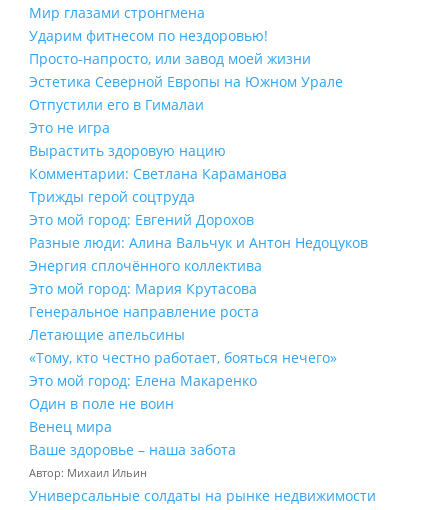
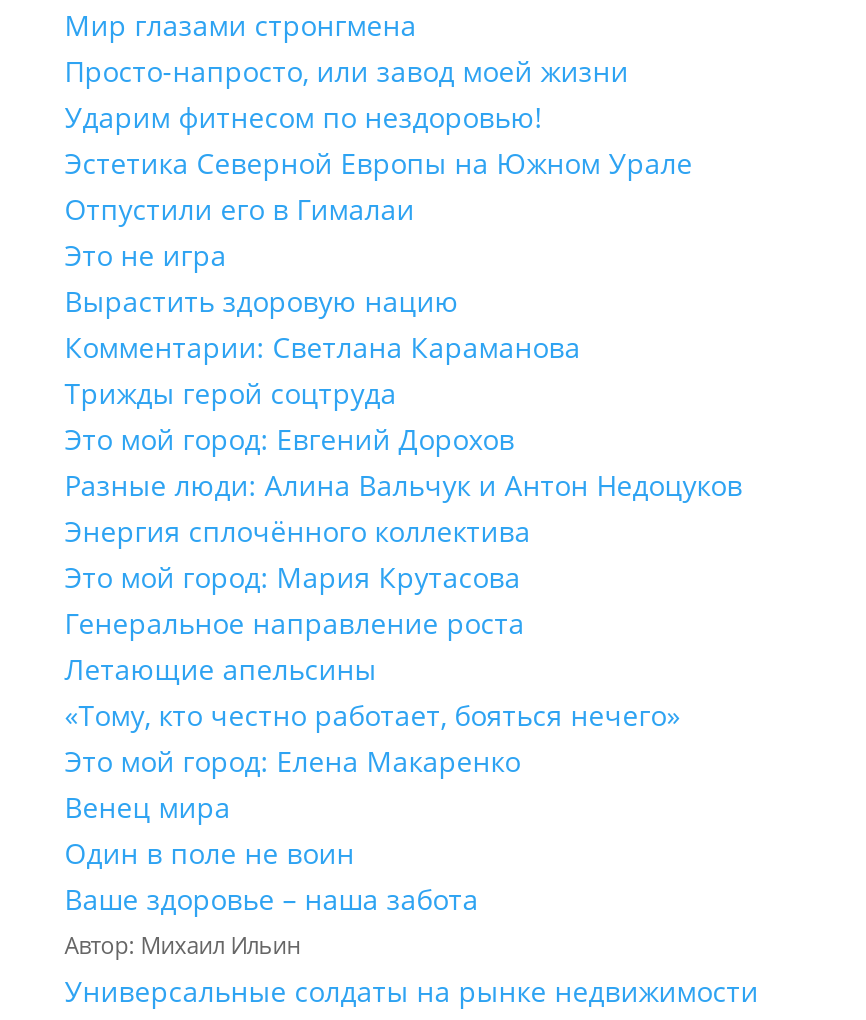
moved [29,26,268,45] -> [65,98,543,136]: Ударим фитнесом по нездоровью!
moved [29,49,311,68] -> [65,52,629,90]: Просто-напросто, или завод моей жизни
moved [29,394,174,413] -> [65,834,355,872]: Один в поле не воин
moved [29,417,112,436] -> [65,788,231,826]: Венец мира

